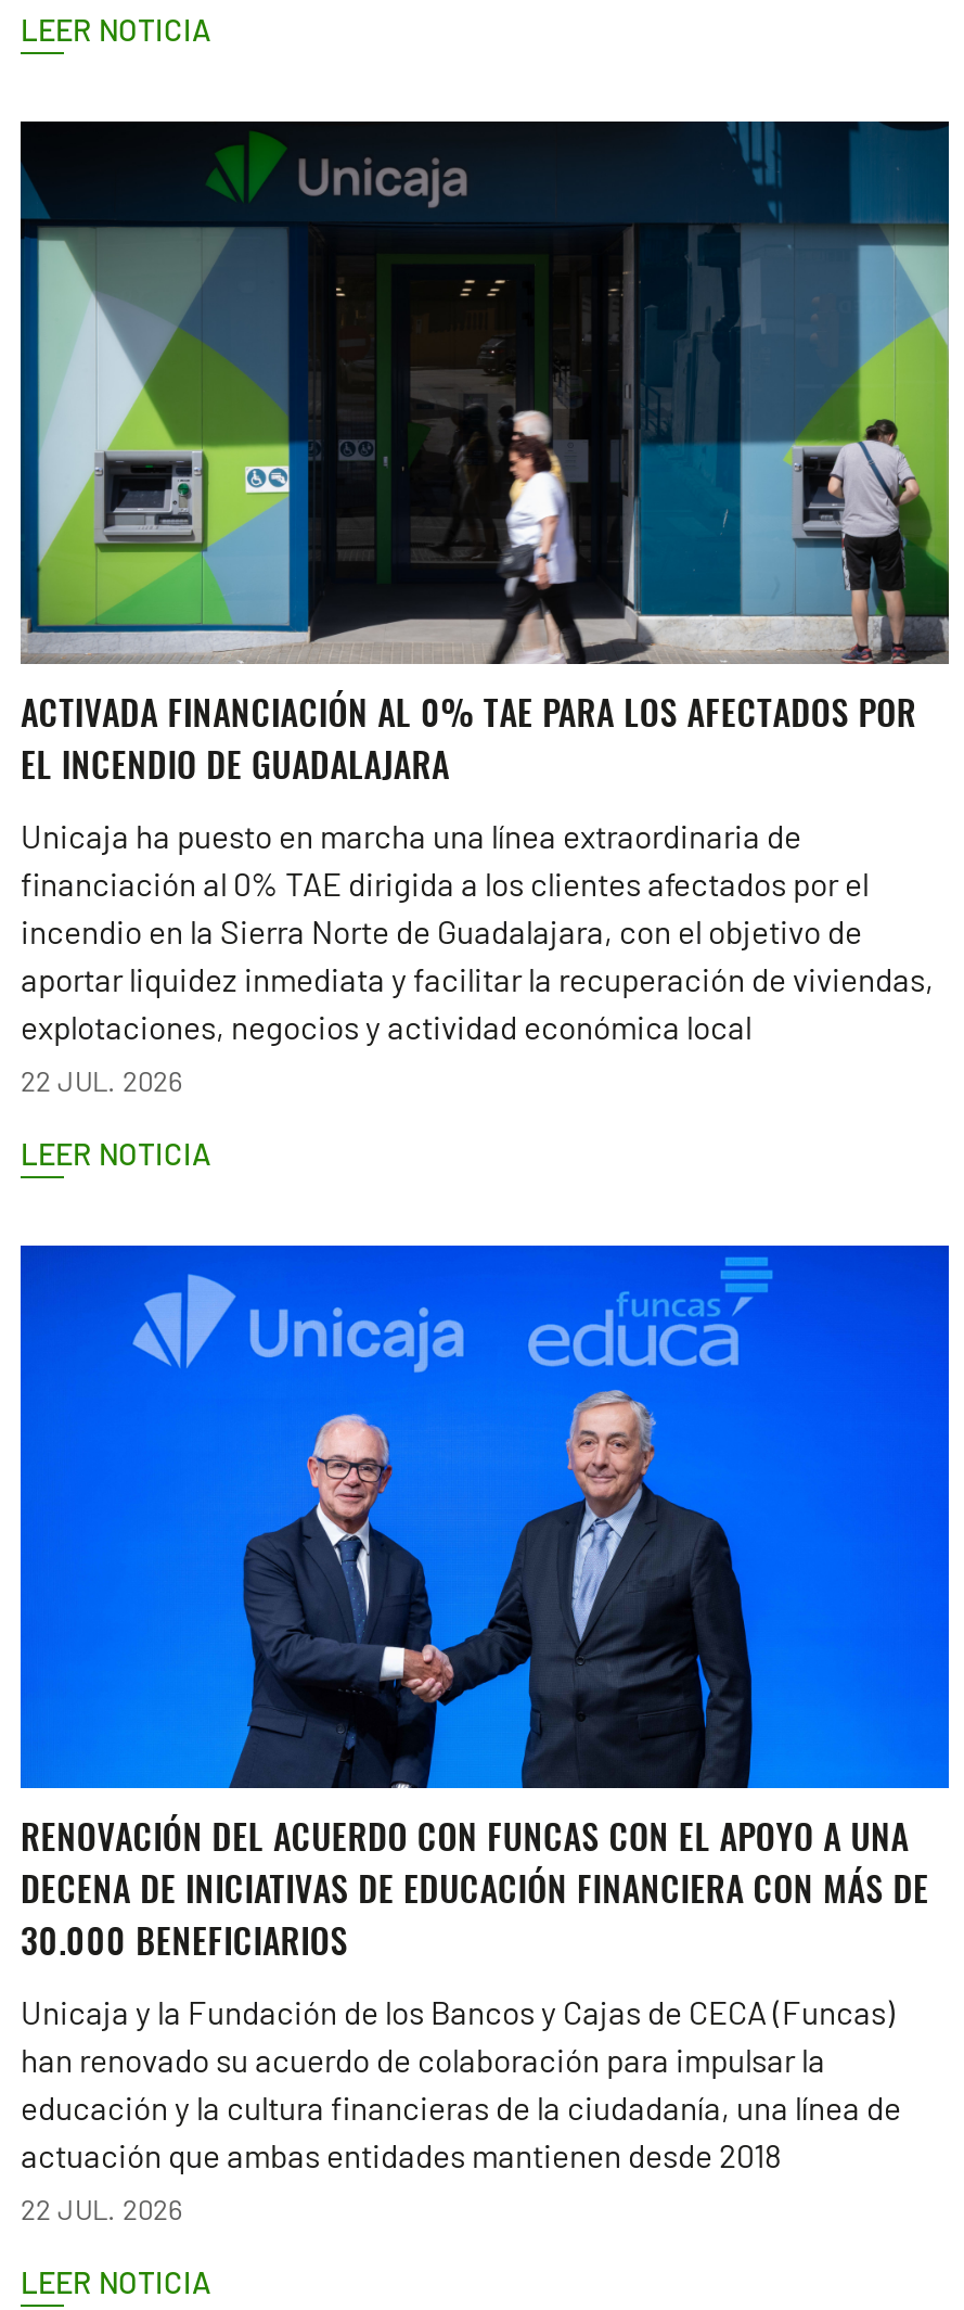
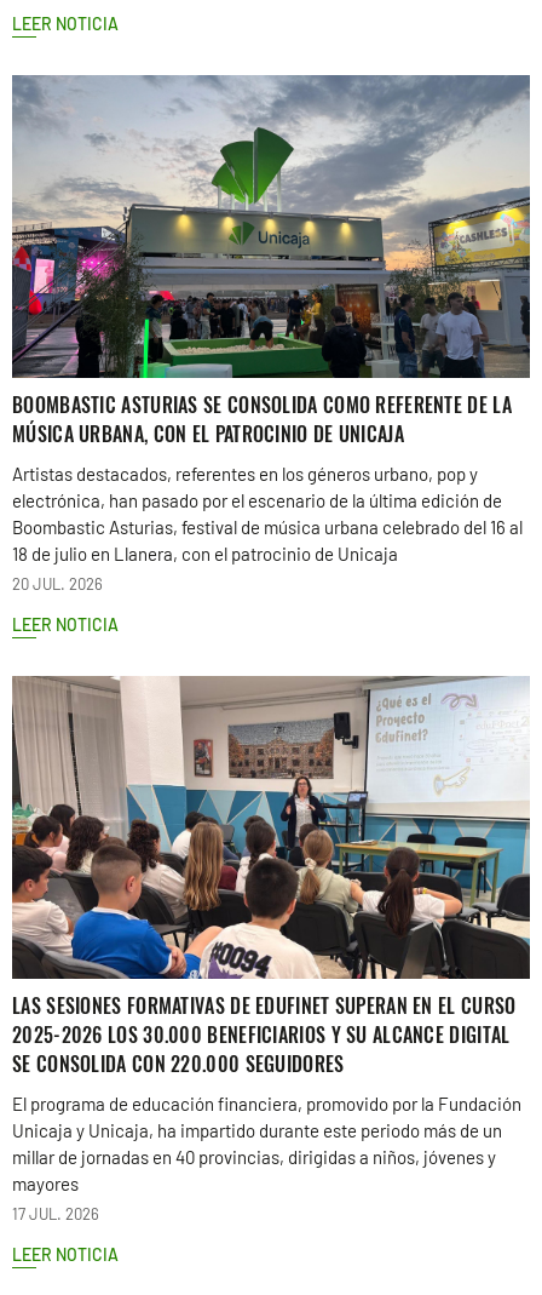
[18,119,949,790] [image] | ACTIVADA FINANCIACIÓN AL 0% TAE PARA LOS AFECTADOS POR | EL INCENDIO DE GUADALAJARA -> [11,74,531,448] [image] | BOOMBASTIC ASTURIAS SE CONSOLIDA COMO REFERENTE DE LA | MÚSICA URBANA, CON EL PATROCINIO DE UNICAJA
[21,816,934,1098] Unicaja ha puesto en marcha una línea extraordinaria de | financiación al 0% TAE dirigida a los clientes afectados por el | incendio en la Sierra Norte de Guadalajara, con el objetivo de | aportar liquidez inmediata y facilitar la recuperación de viviendas, | explotaciones, negocios y actividad económica local | 22 JUL. 2026 -> [12,463,523,594] Artistas destacados, referentes en los géneros urbano, pop y | electrónica, han pasado por el escenario de la última edición de | Boombastic Asturias, festival de música urbana celebrado del 16 al | 18 de julio en Llanera, con el patrocinio de Unicaja | 20 JUL. 2026
[18,1243,951,1966] [image] | RENOVACIÓN DEL ACUERDO CON FUNCAS CON EL APOYO A UNA | DECENA DE INICIATIVAS DE EDUCACIÓN FINANCIERA CON MÁS DE | 30.000 BENEFICIARIOS -> [11,675,531,1078] [image] | LAS SESIONES FORMATIVAS DE EDUFINET SUPERAN EN EL CURSO | 2025-2026 LOS 30.000 BENEFICIARIOS Y SU ALCANCE DIGITAL | SE CONSOLIDA CON 220.000 SEGUIDORES
[21,1993,901,2227] Unicaja y la Fundación de los Bancos y Cajas de CECA (Funcas) | han renovado su acuerdo de colaboración para impulsar la | educación y la cultura financieras de la ciudadanía, una línea de | actuación que ambas entidades mantienen desde 2018 | 22 JUL. 2026 -> [12,1093,521,1224] El programa de educación financiera, promovido por la Fundación | Unicaja y Unicaja, ha impartido durante este periodo más de un | millar de jornadas en 40 provincias, dirigidas a niños, jóvenes y | mayores | 17 JUL. 2026

